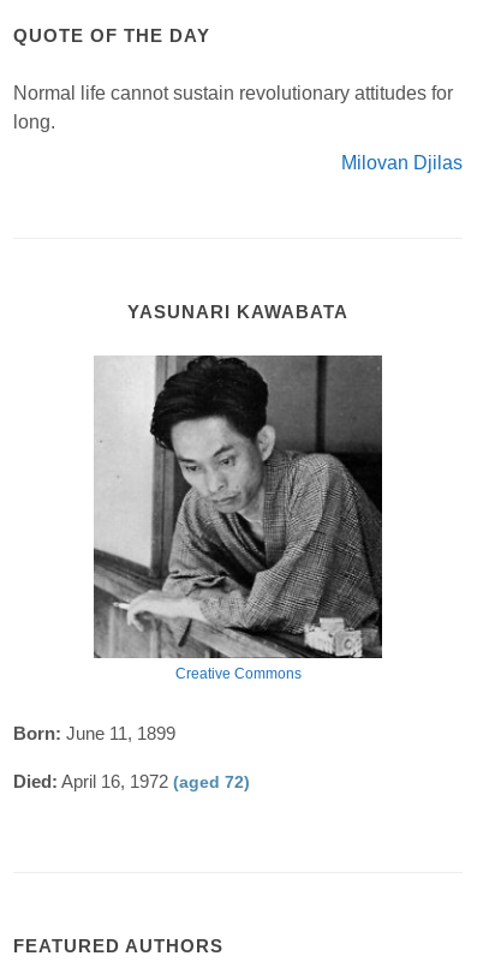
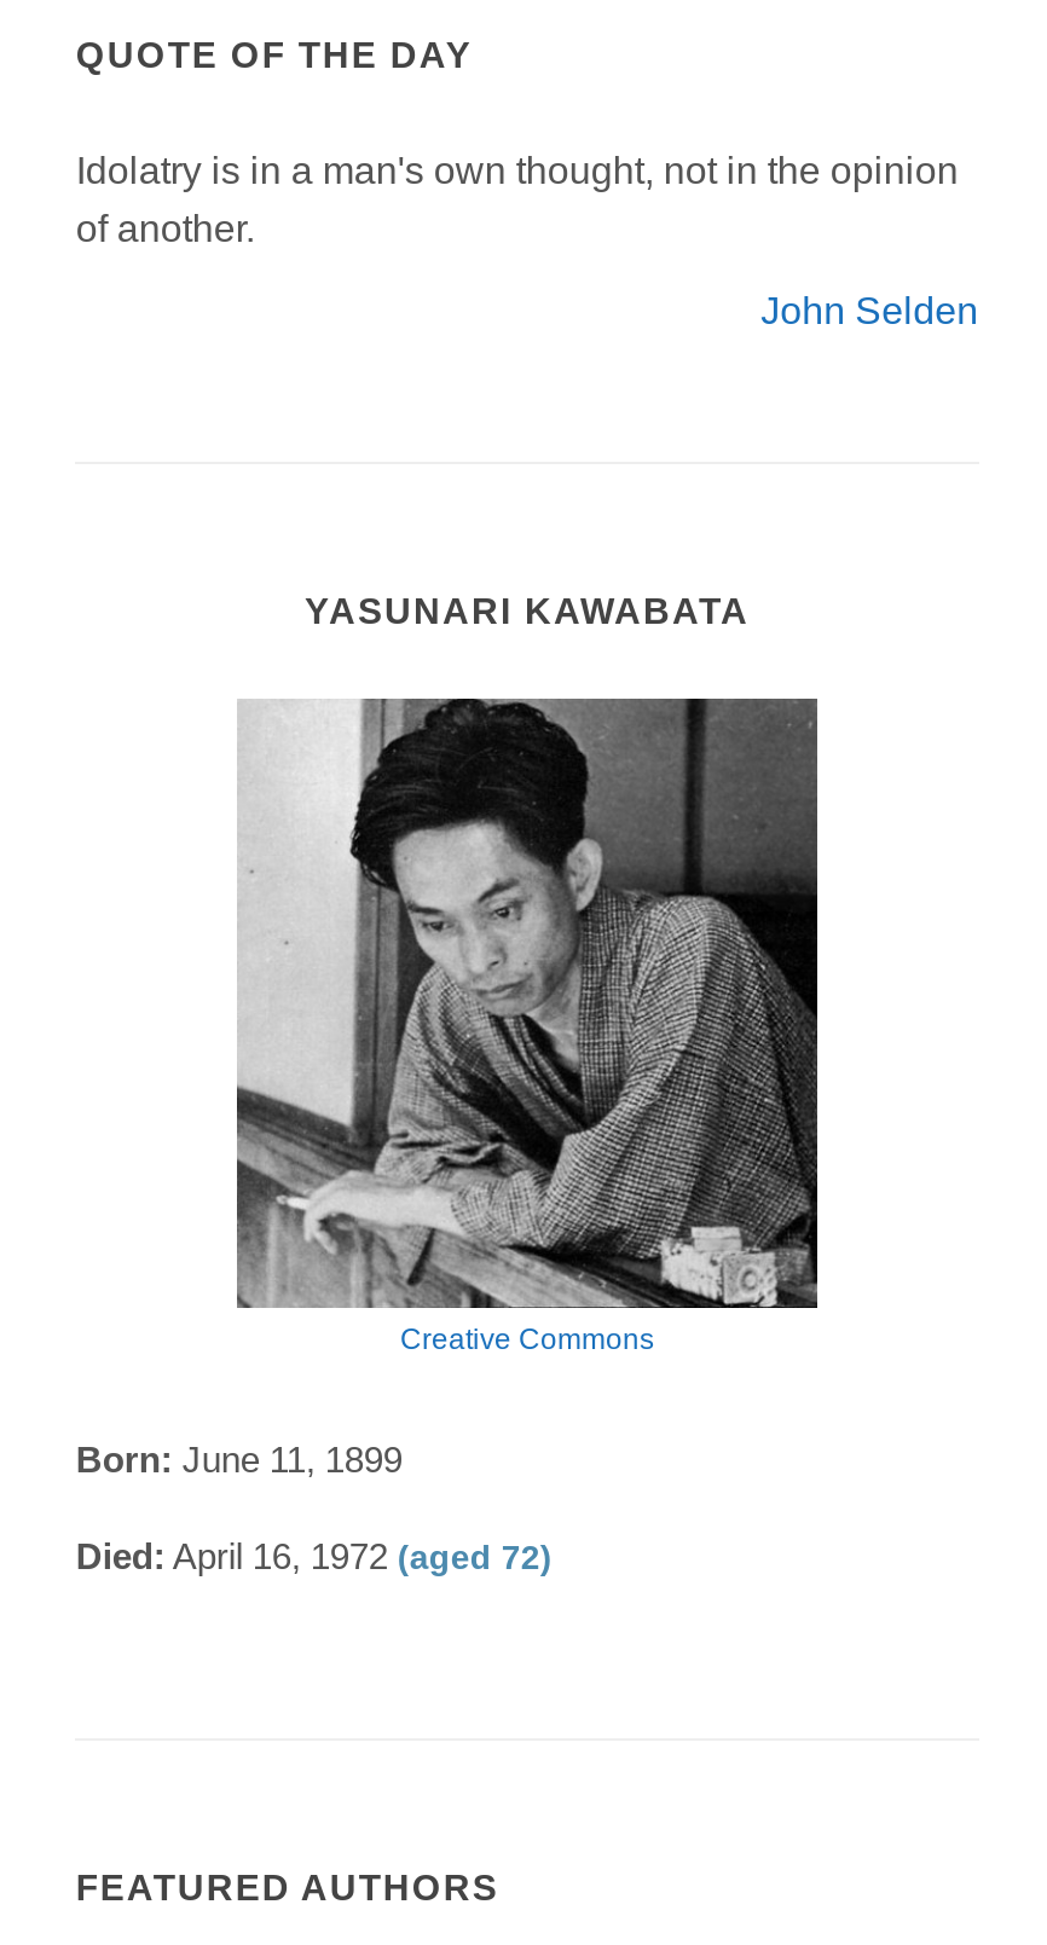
[14,82,453,132] Normal life cannot sustain revolutionary attitudes for | long. -> [76,149,959,248] Idolatry is in a man's own thought, not in the opinion | of another.
[341,152,462,172] Milovan Djilas -> [761,289,978,330] John Selden

